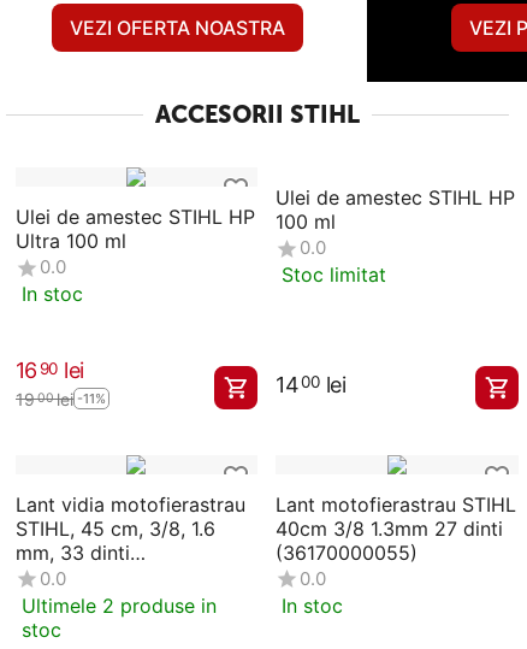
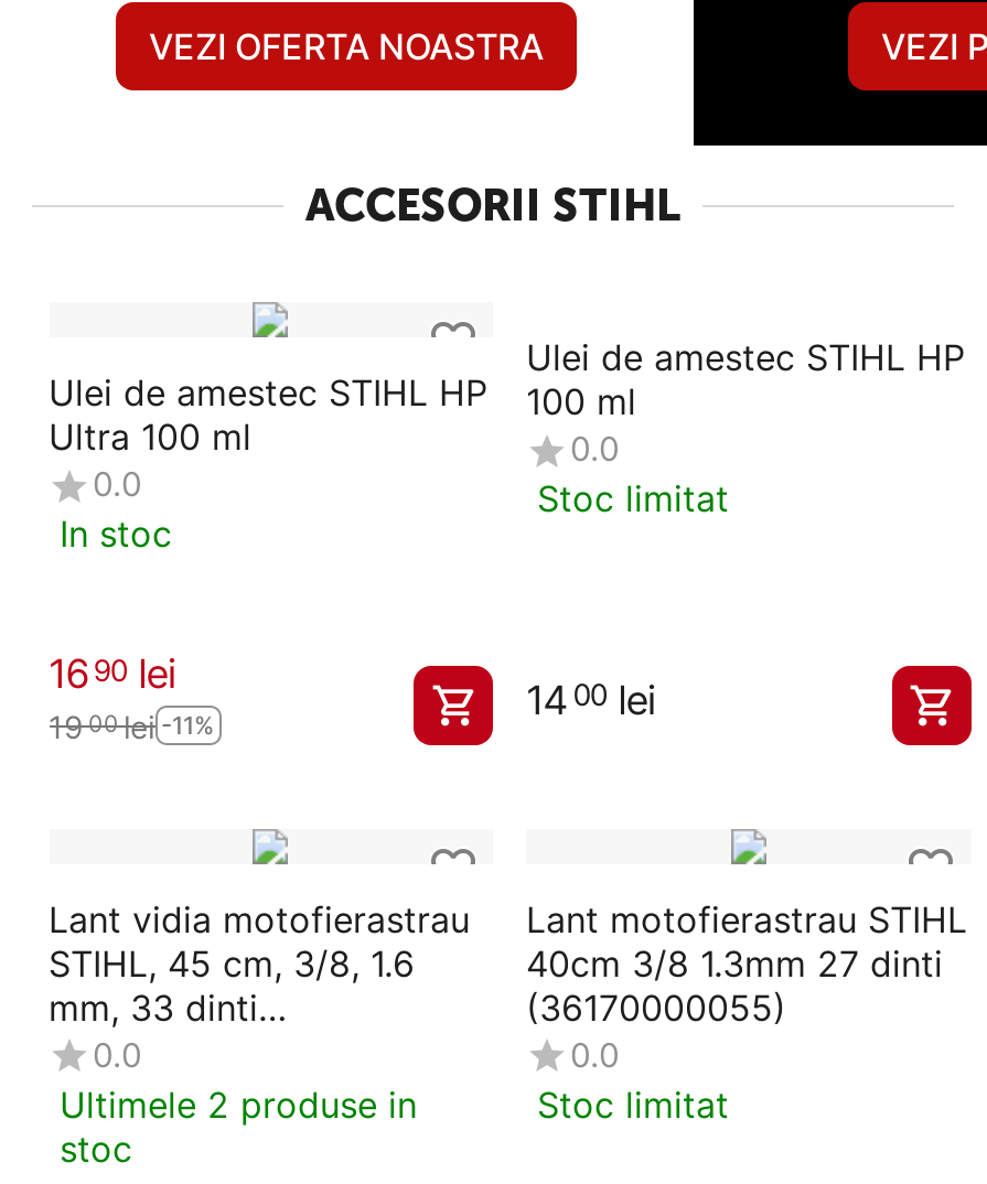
[282,593,343,617] In stoc -> [537,1082,729,1126] Stoc limitat

